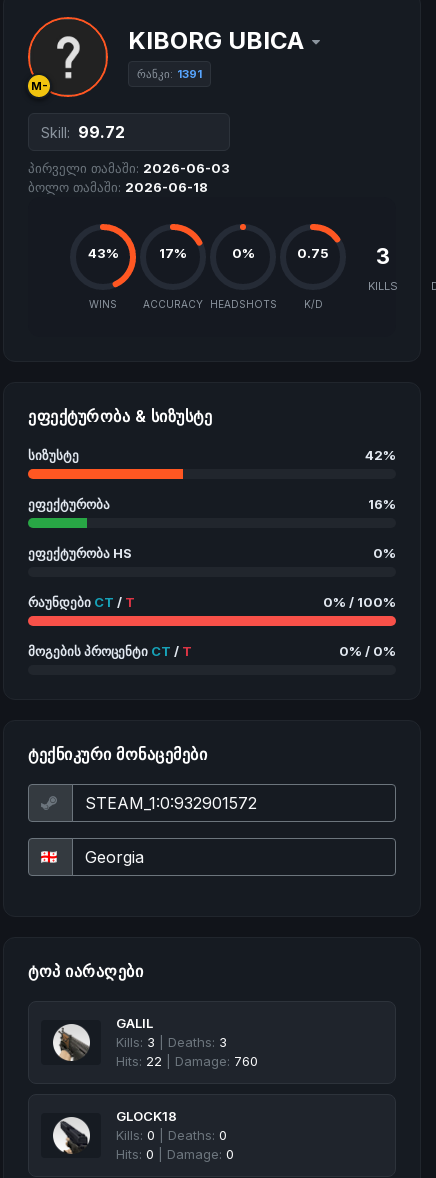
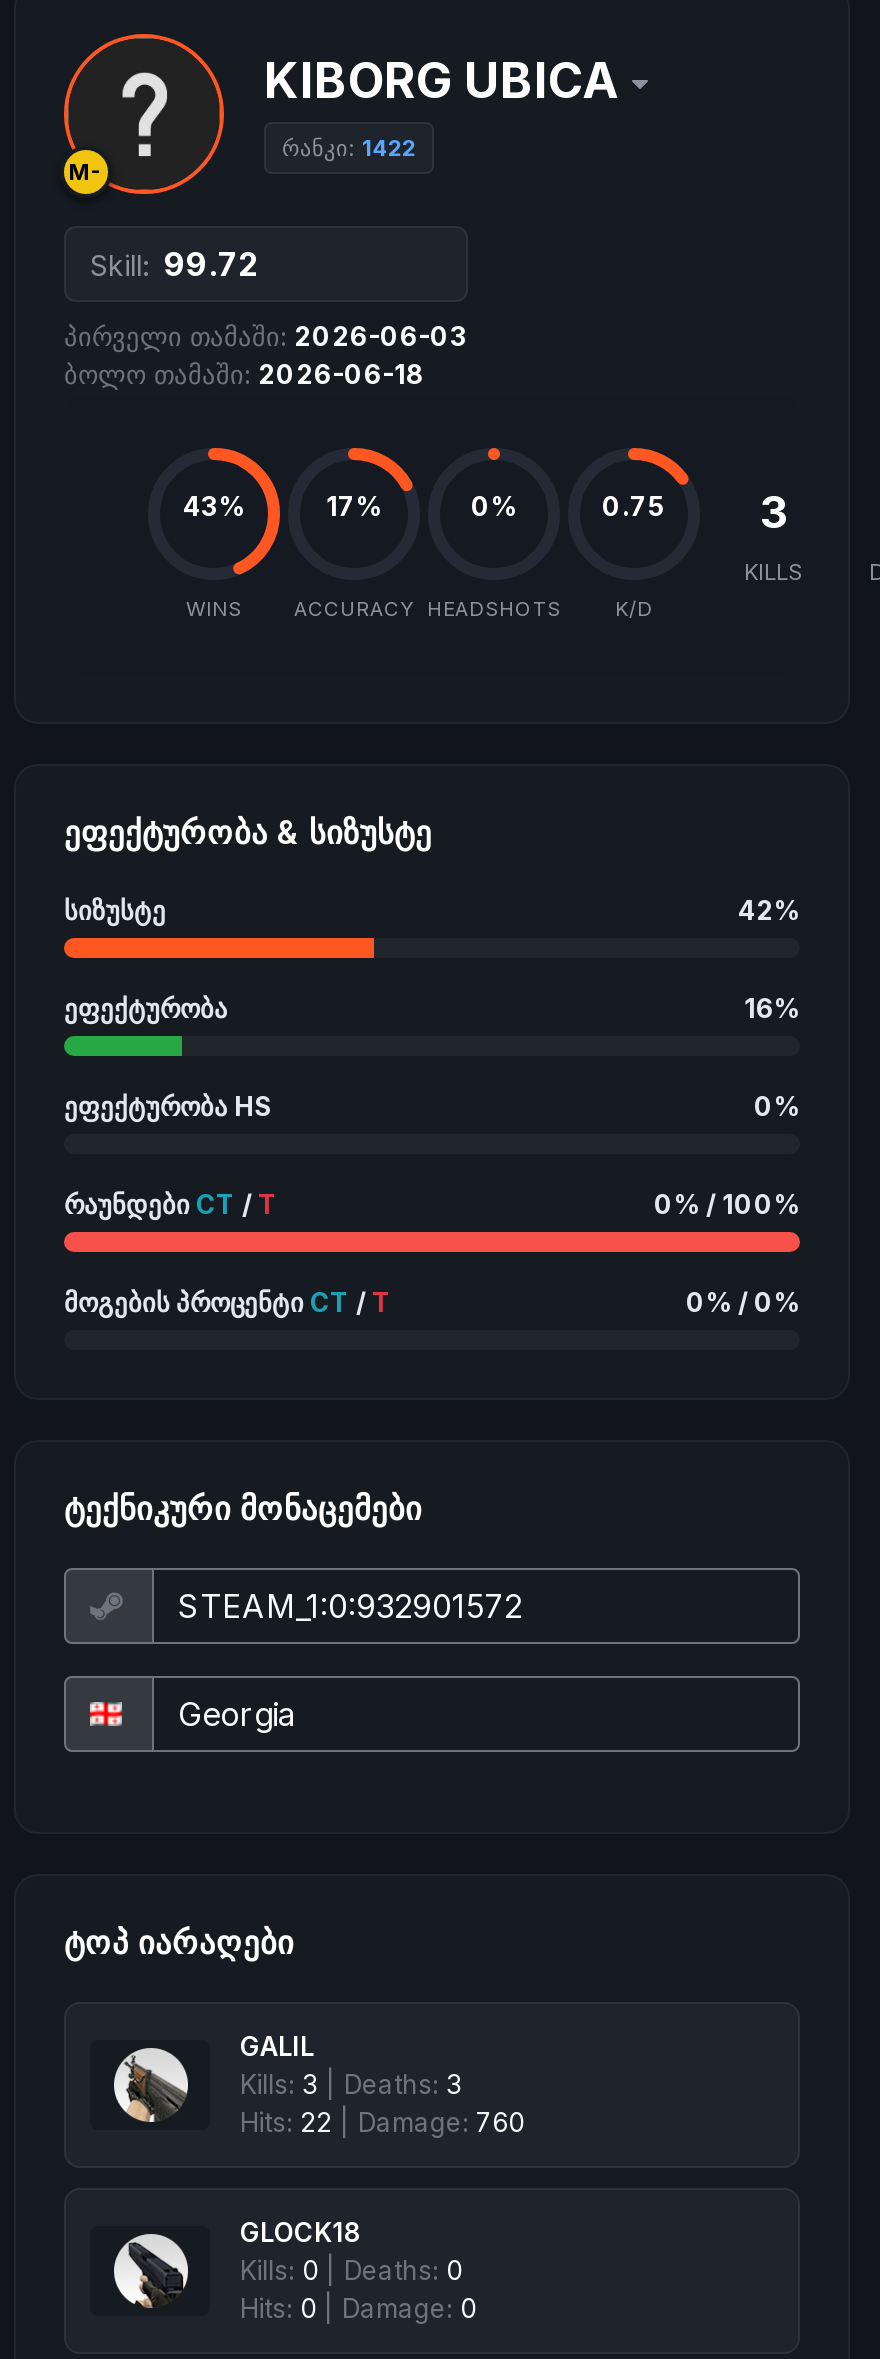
[137,67,202,81] რანკი: 1391 -> [282,134,416,162] რანკი: 1422

